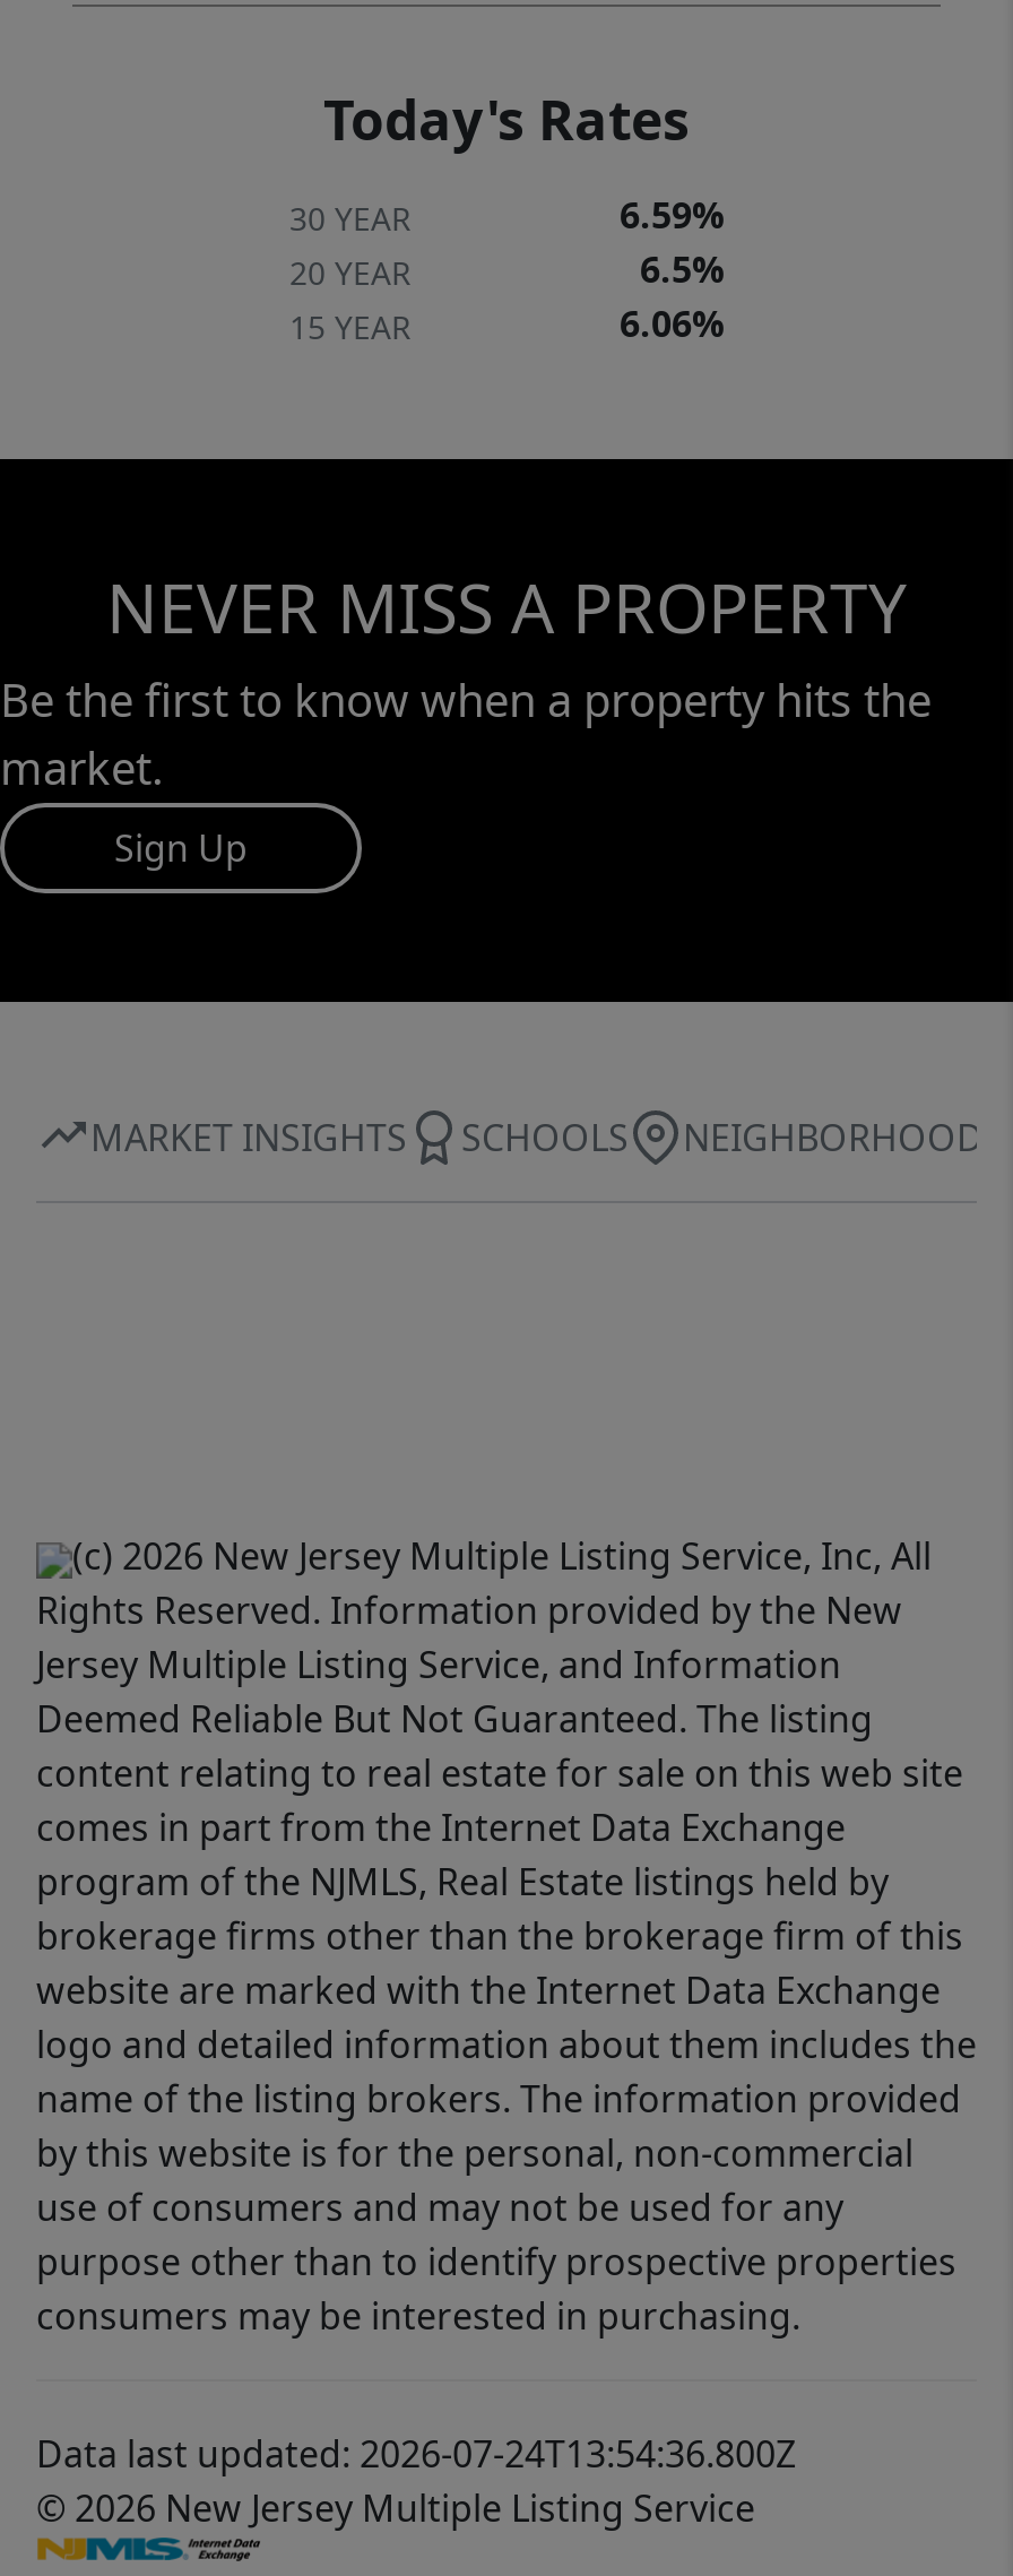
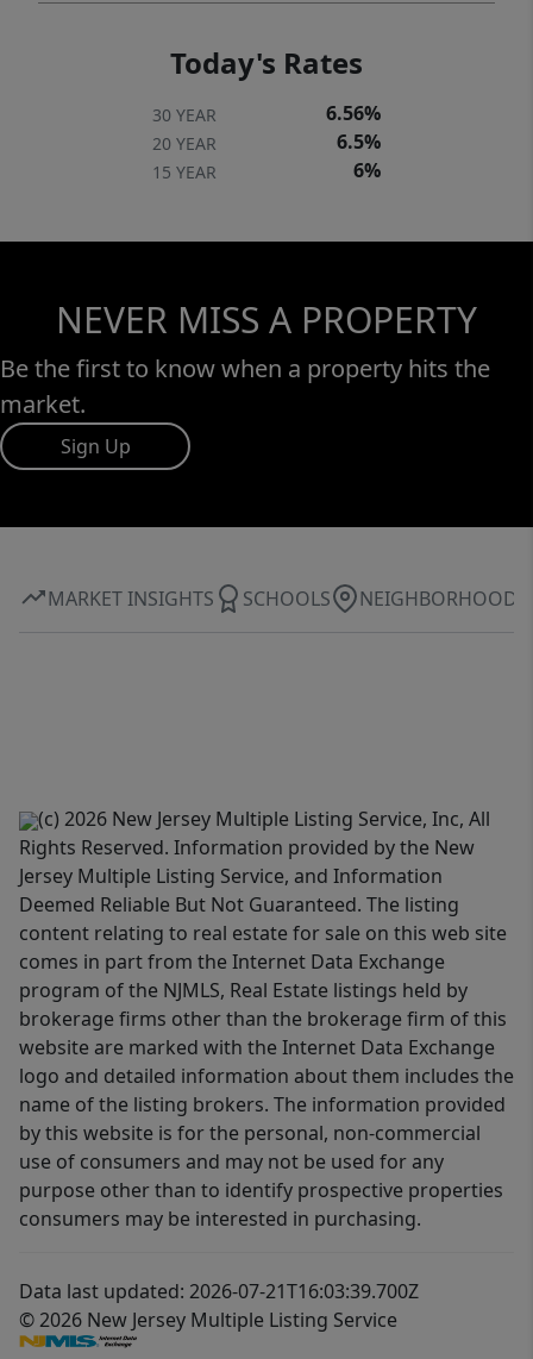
[620,191,724,240] 6.59% -> [326,100,381,126] 6.56%
[620,299,724,349] 6.06% -> [353,157,381,184] 6%
[36,2430,796,2479] Data last updated: 2026-07-24T13:54:36.800Z -> [19,1278,419,1305] Data last updated: 2026-07-21T16:03:39.700Z

